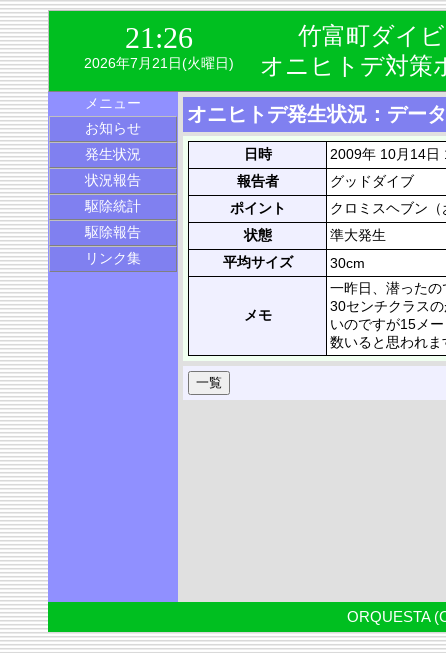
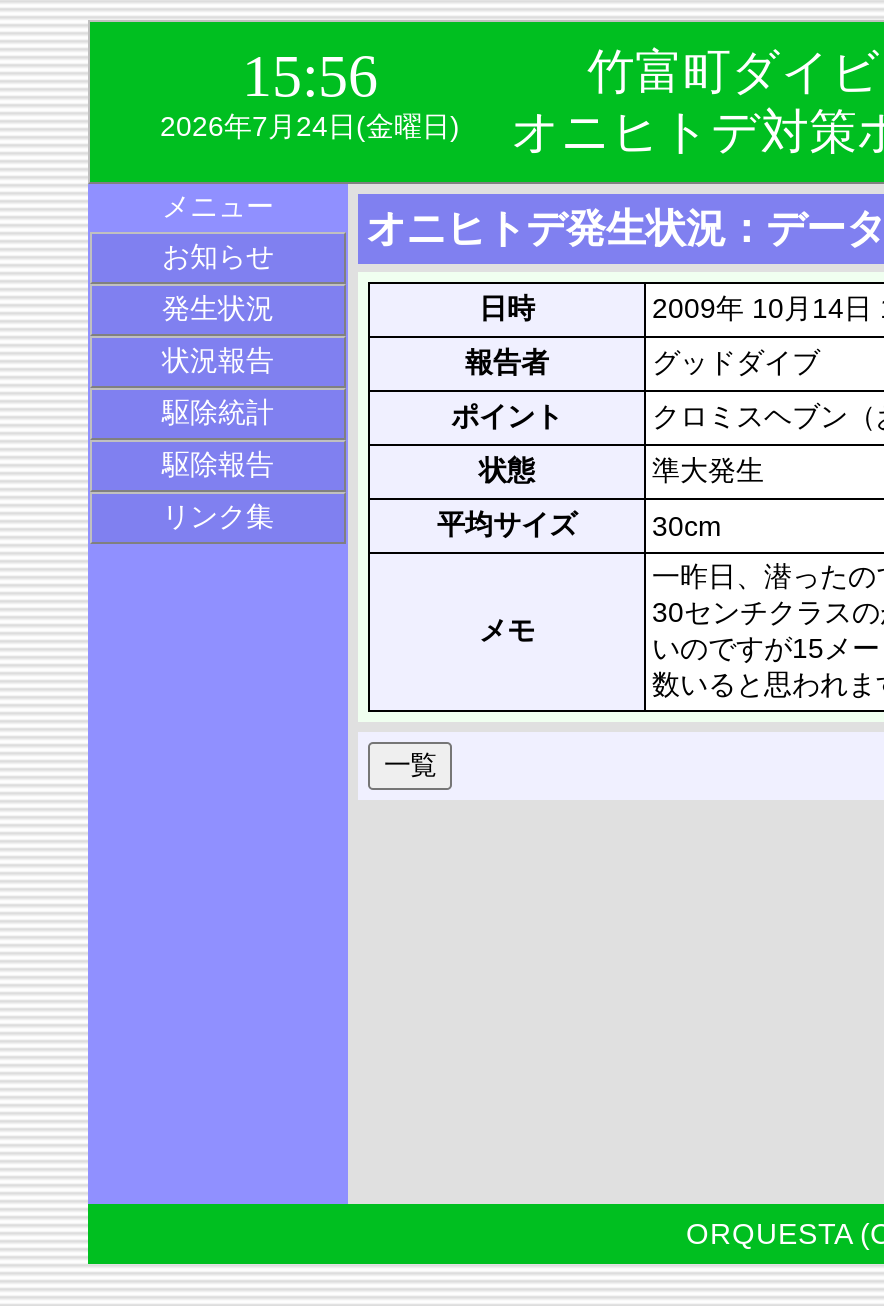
[125,21,193,54] 21:26 -> [242,42,378,108] 15:56
[84,55,234,71] 2026年7月21日(火曜日) -> [160,110,460,142] 2026年7月24日(金曜日)

